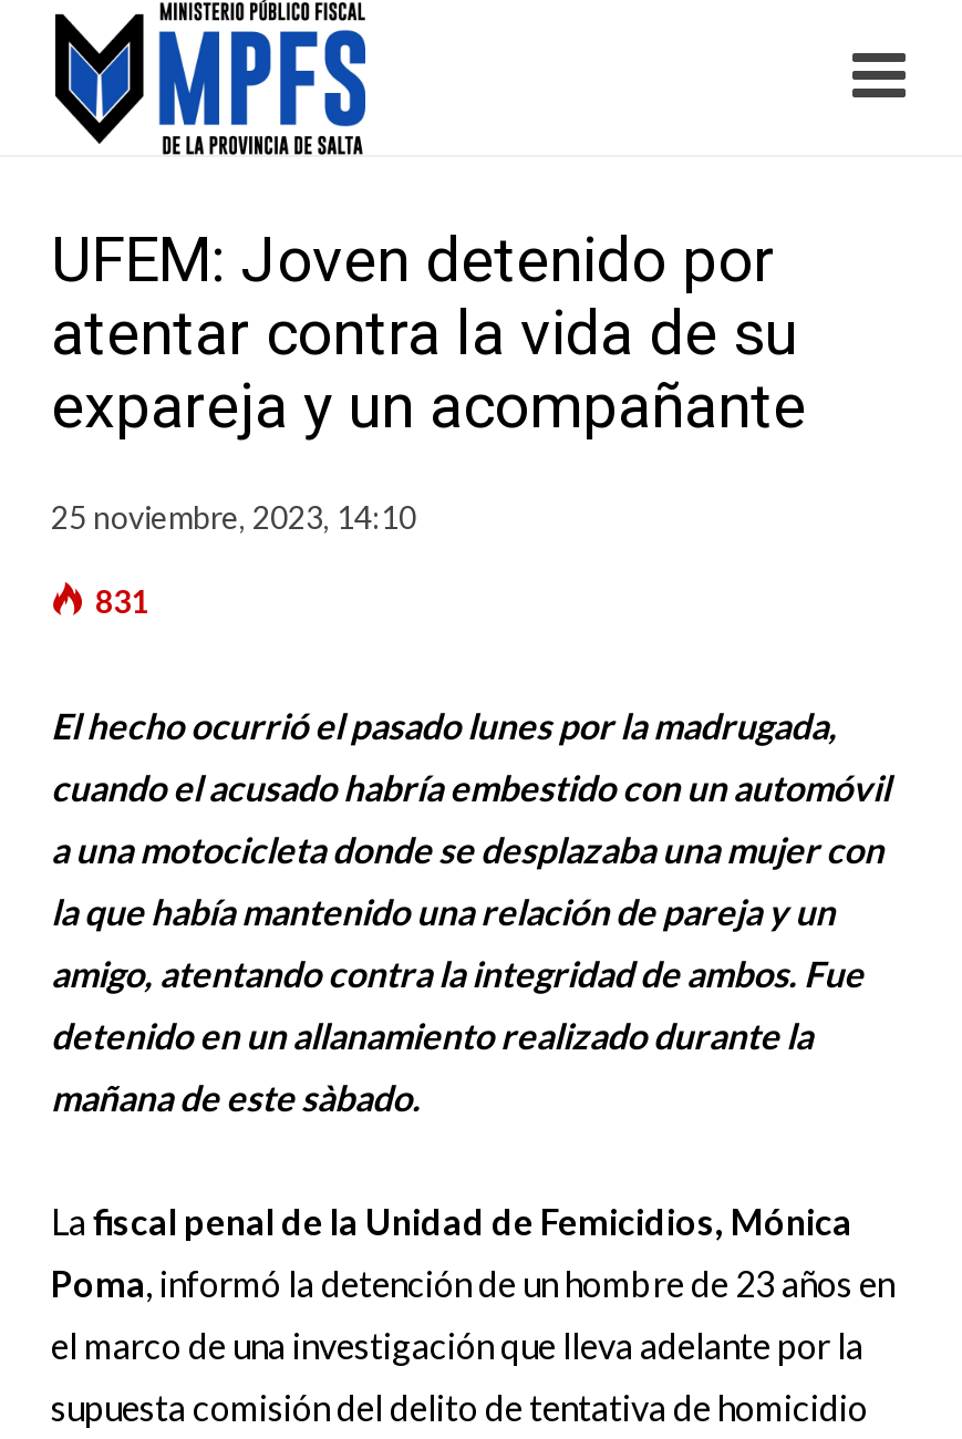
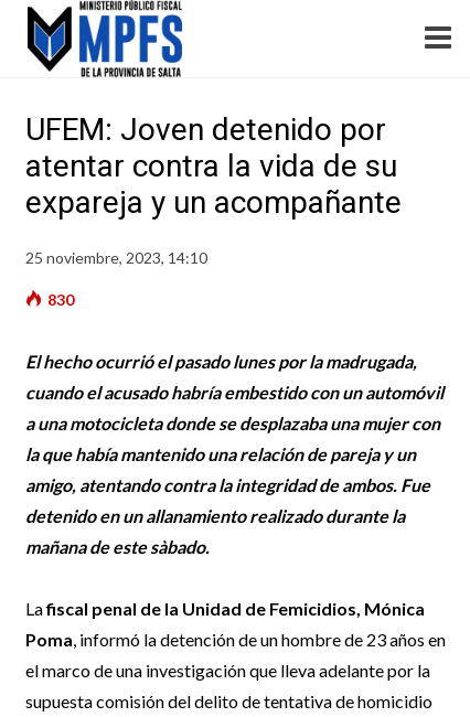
[89,582,148,620] 831 -> [44,290,74,309] 830

